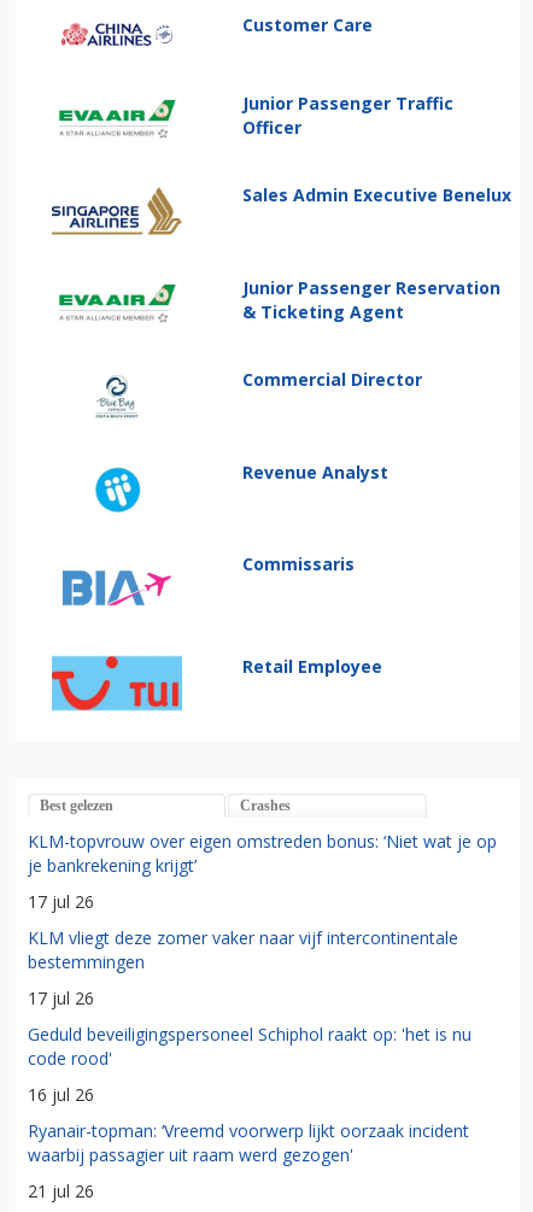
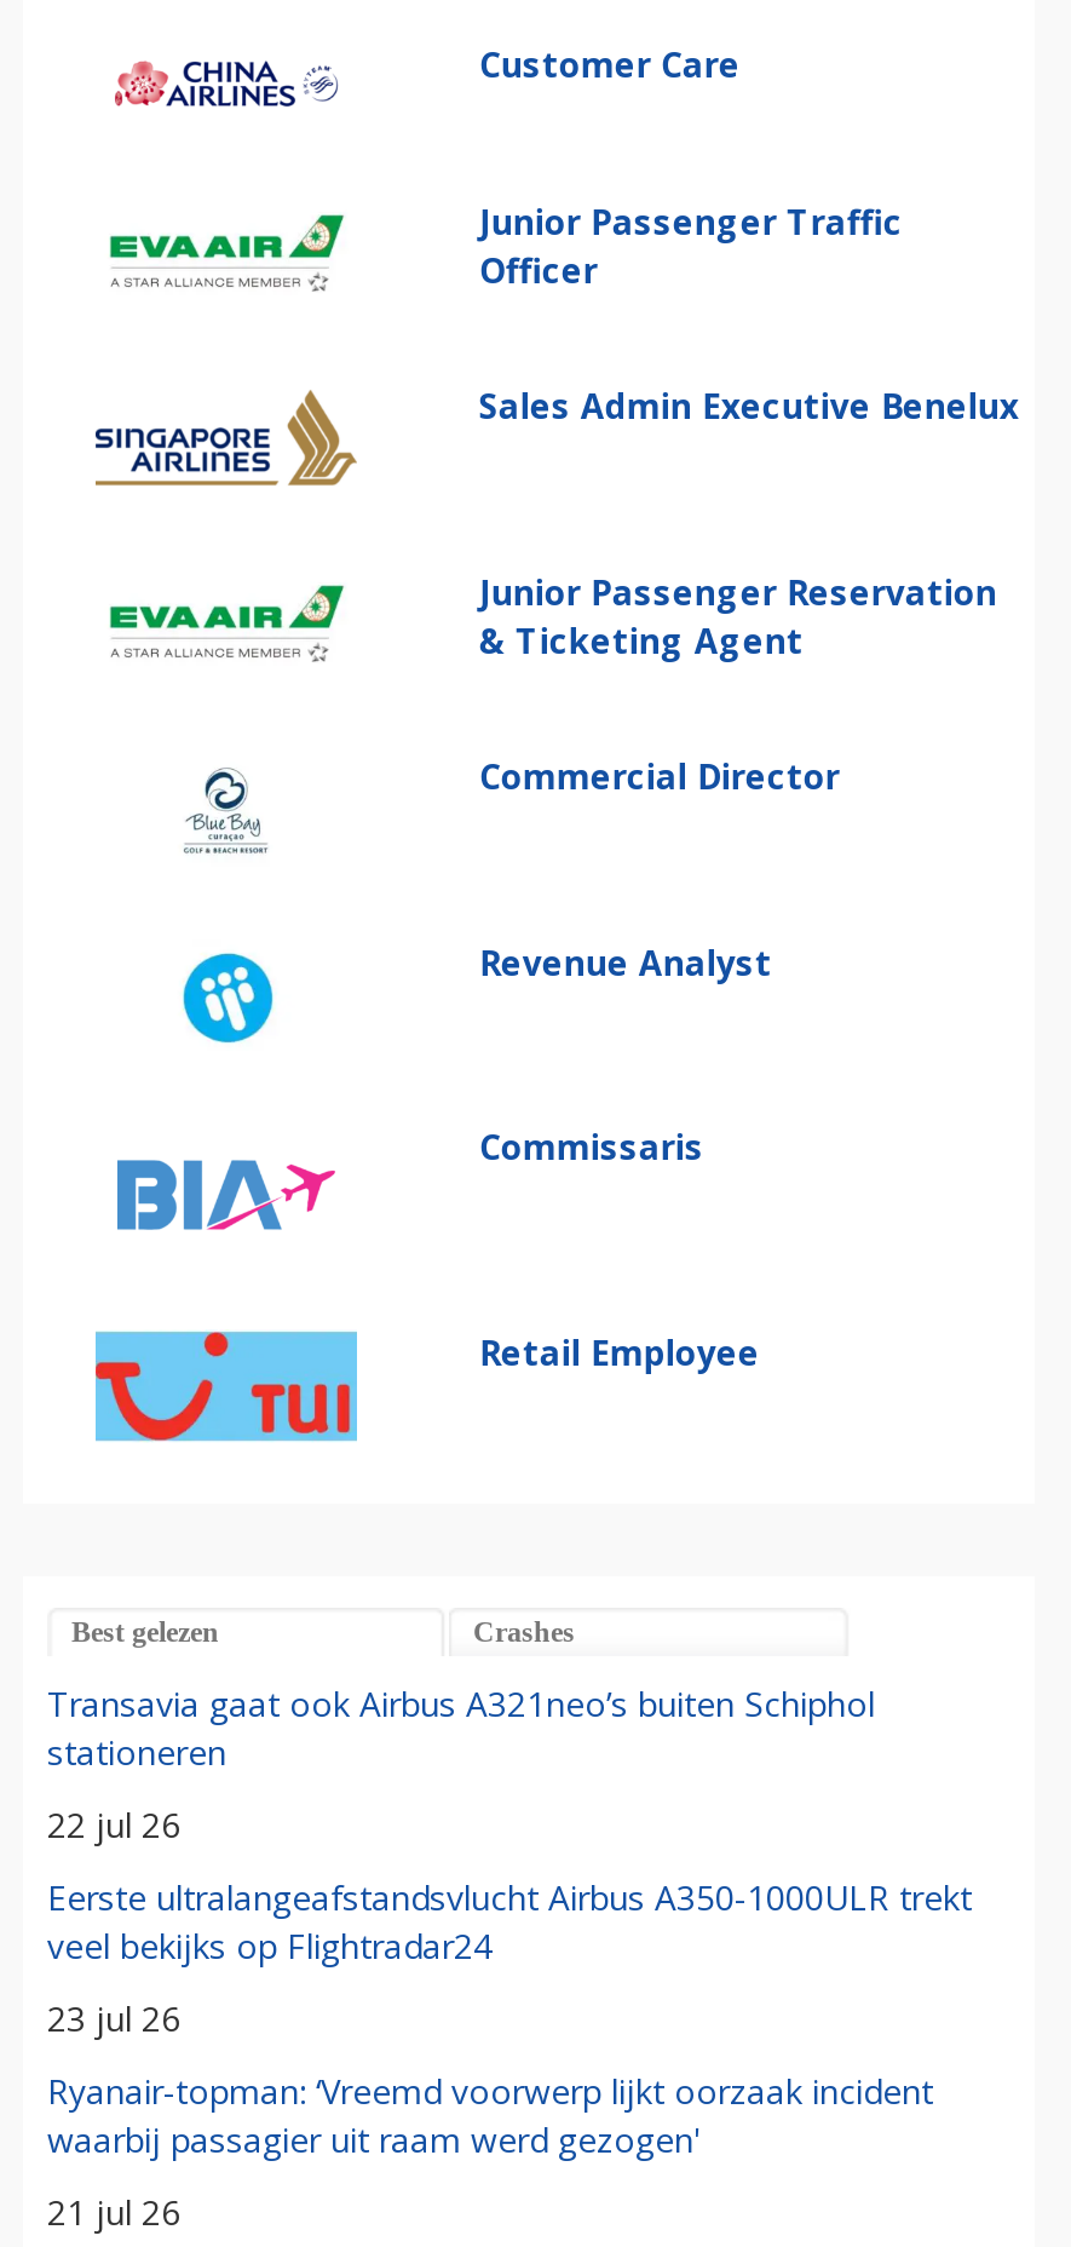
[28,830,497,1106] KLM-topvrouw over eigen omstreden bonus: ‘Niet wat je op | je bankrekening krijgt’ | 17 jul 26 | KLM vliegt deze zomer vaker naar vijf intercontinentale | bestemmingen | 17 jul 26 | Geduld beveiligingspersoneel Schiphol raakt op: 'het is nu | code rood' | 16 jul 26 -> [47,1680,972,2041] Transavia gaat ook Airbus A321neo’s buiten Schiphol | stationeren | 22 jul 26 | Eerste ultralangeafstandsvlucht Airbus A350-1000ULR trekt | veel bekijks op Flightradar24 | 23 jul 26

